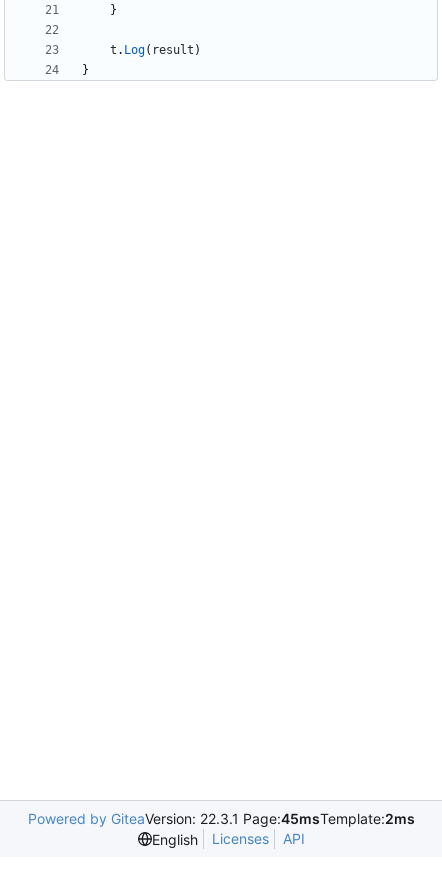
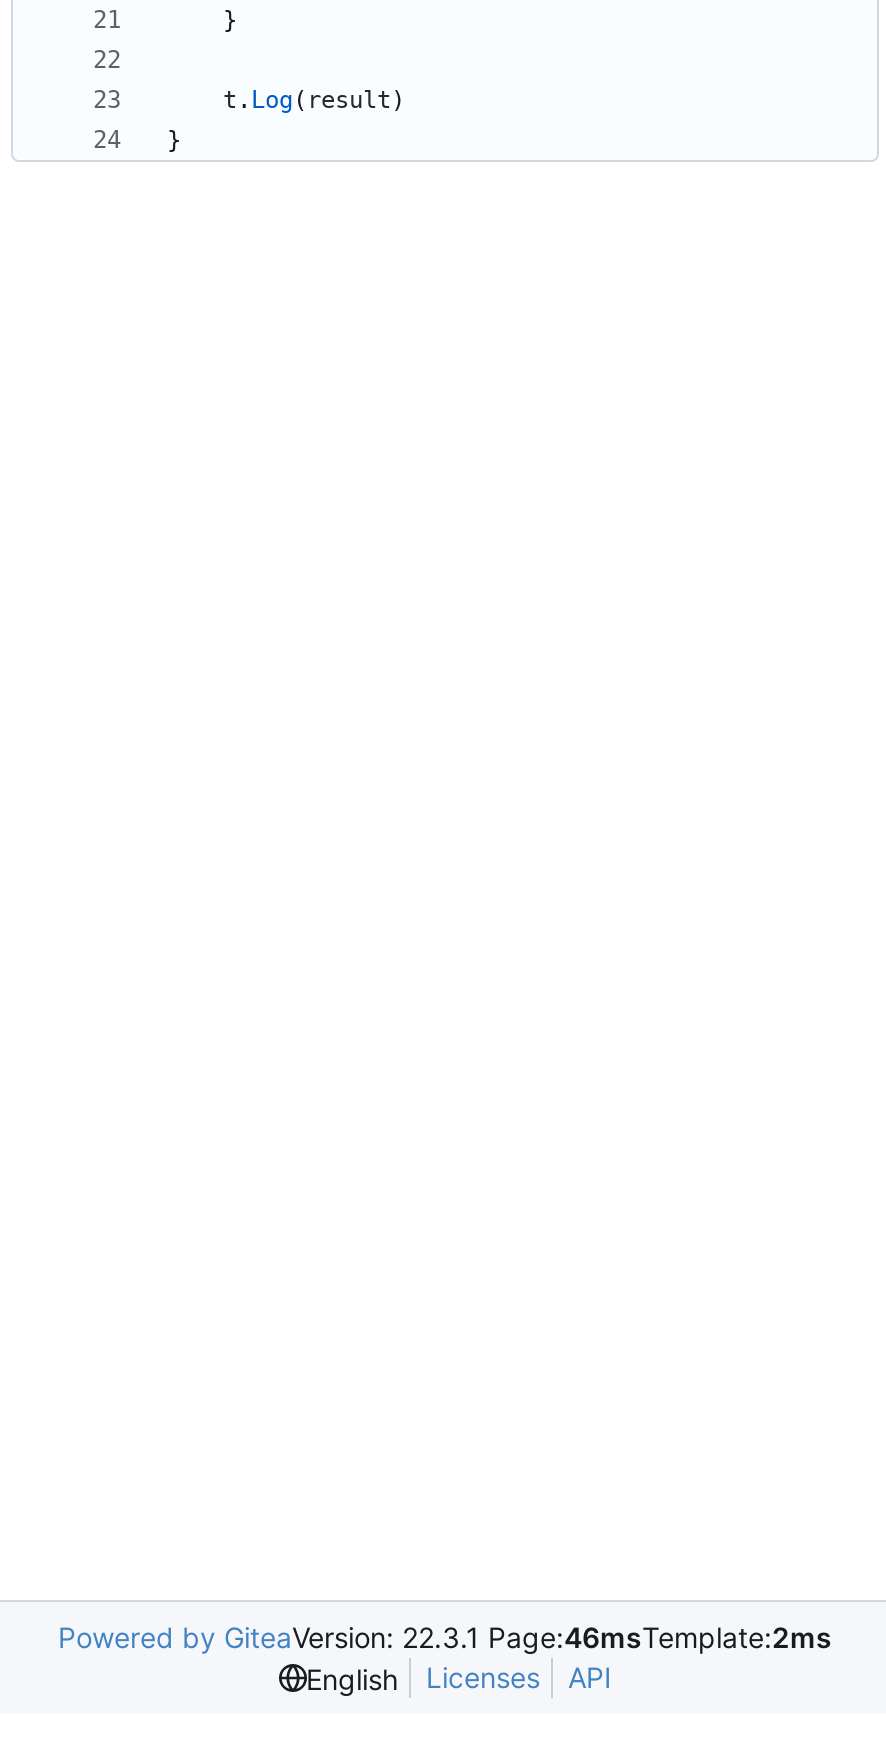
[27,810,414,827] Powered by GiteaVersion: 22.3.1 Page:45msTemplate:2ms -> [58,1620,832,1654] Powered by GiteaVersion: 22.3.1 Page:46msTemplate:2ms

